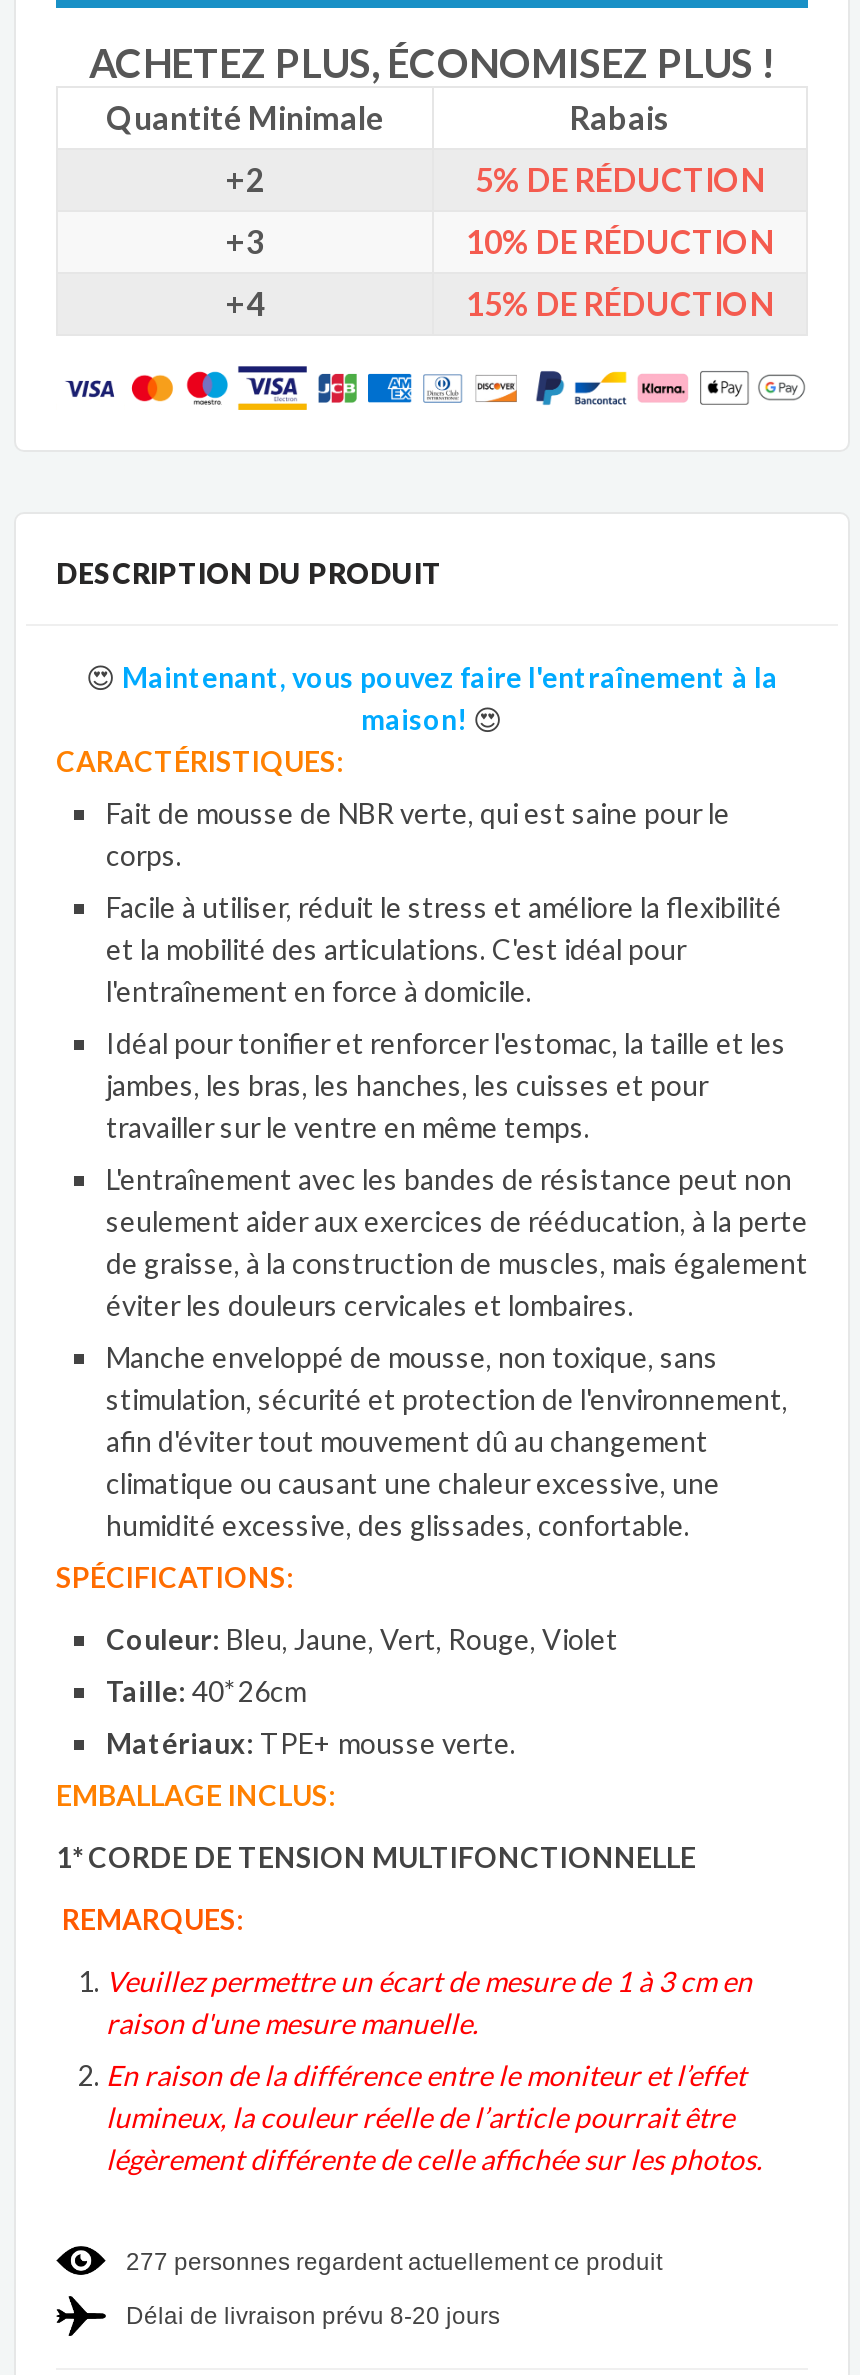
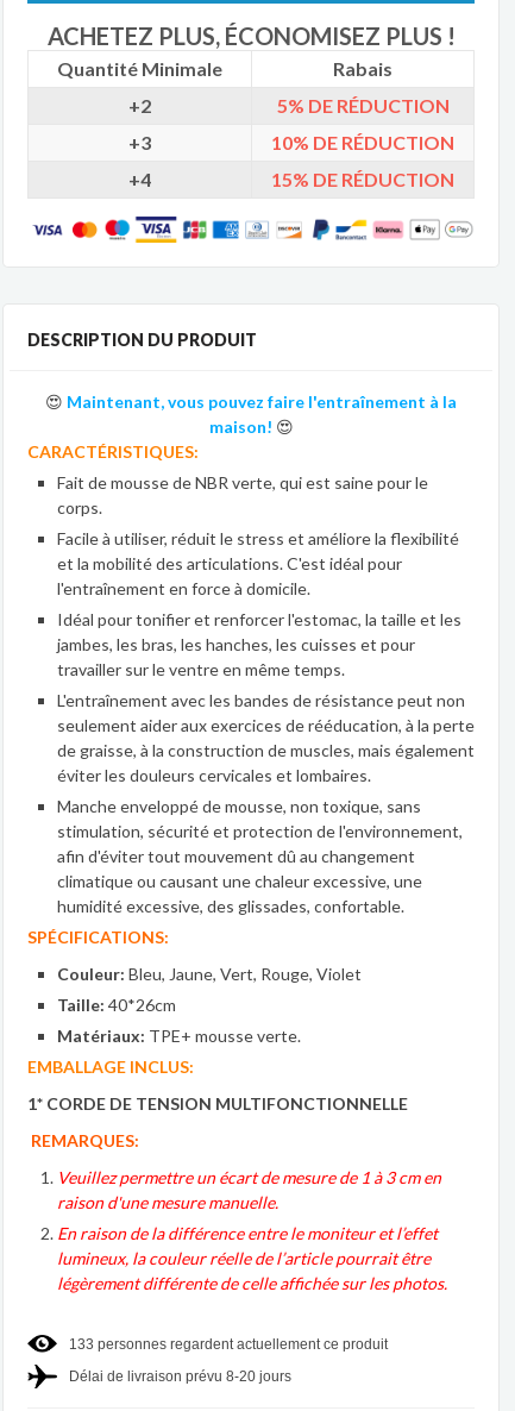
[126,2247,662,2275] 277 personnes regardent actuellement ce produit -> [69,1335,388,1352] 133 personnes regardent actuellement ce produit

